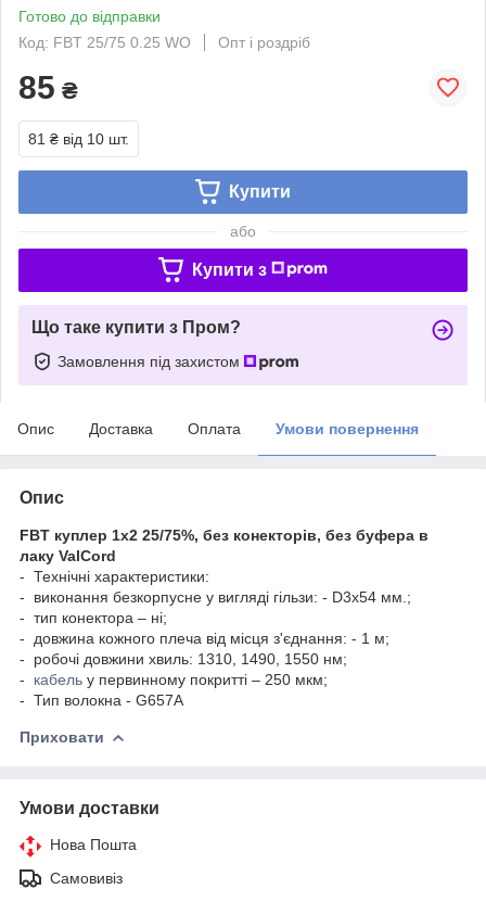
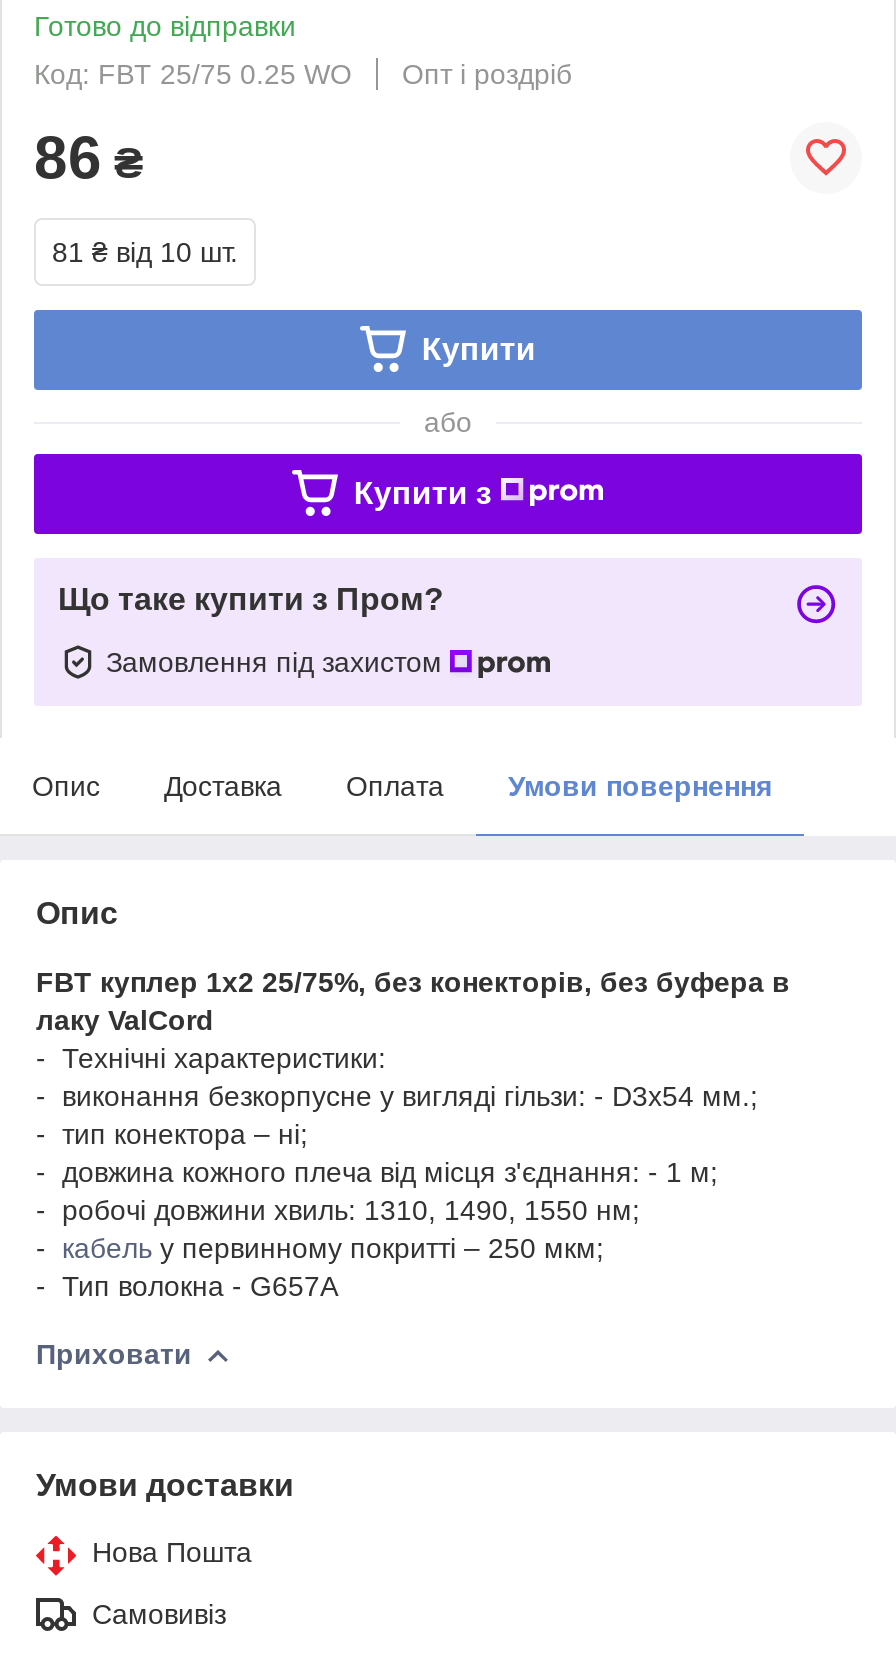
[18,69,78,105] 85 ₴ -> [34,124,144,190] 86 ₴

